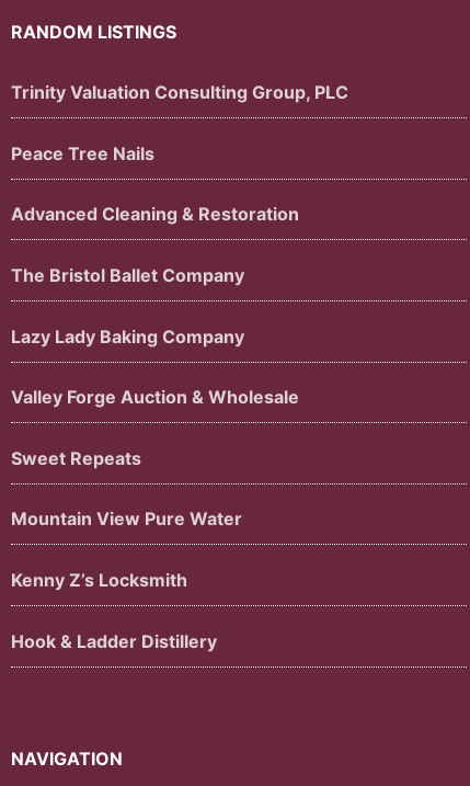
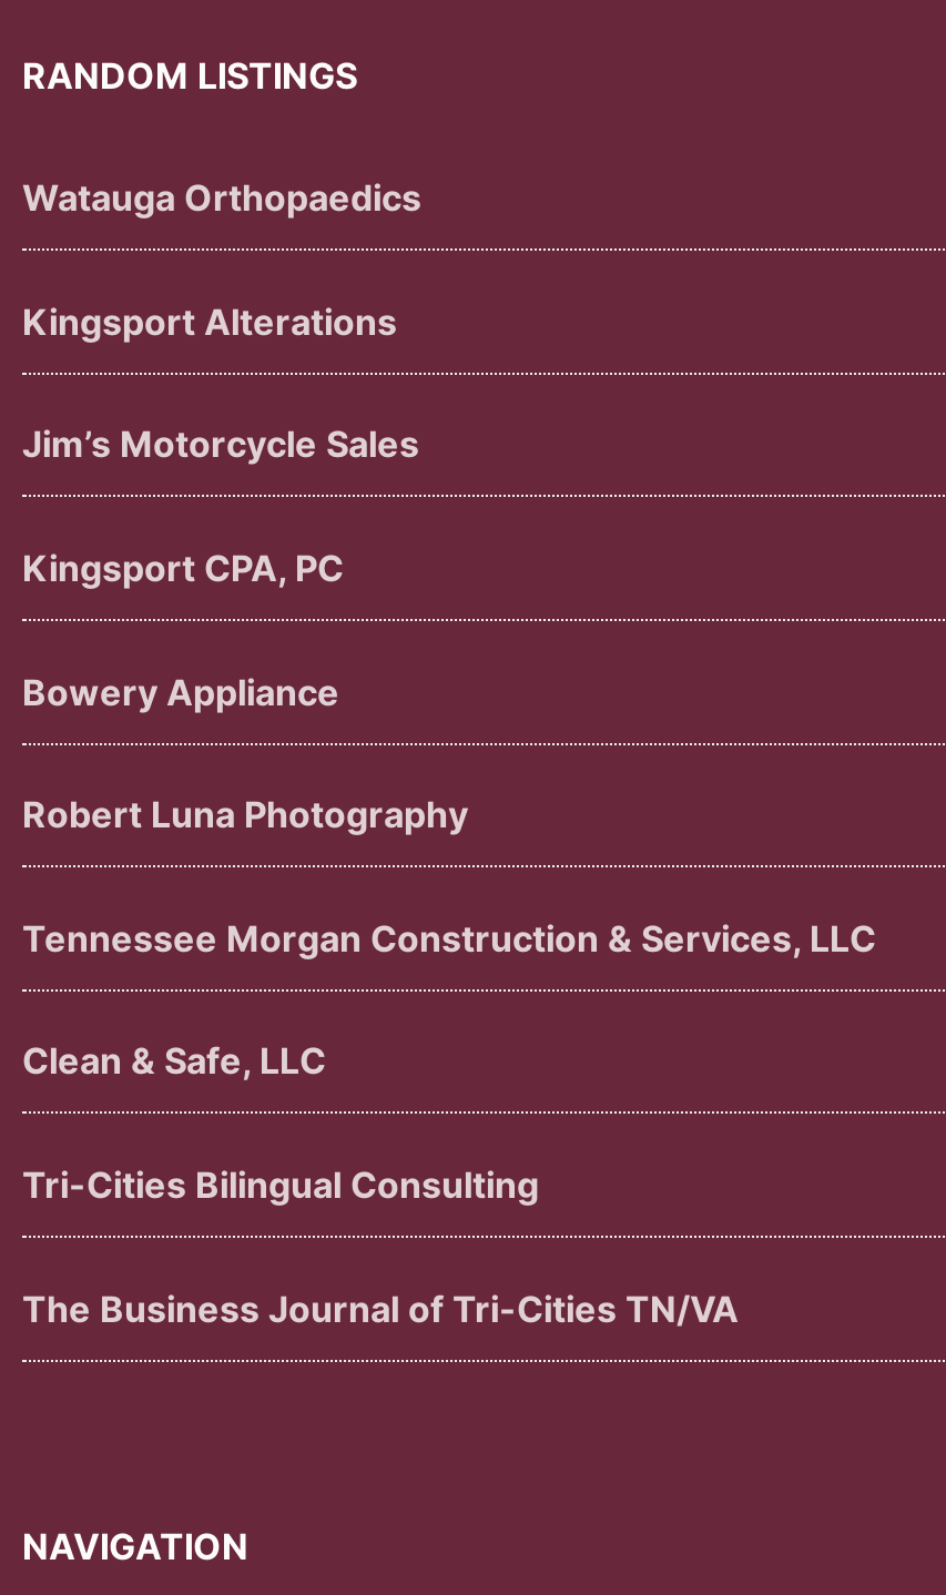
[11,81,348,103] Trinity Valuation Consulting Group, PLC -> [22,176,421,220] Watauga Orthopaedics
[11,142,154,164] Peace Tree Nails -> [22,299,397,343] Kingsport Alterations
[11,203,299,225] Advanced Cleaning & Restoration -> [22,422,419,467] Jim’s Motorcycle Sales
[11,264,244,286] The Bristol Ballet Company -> [22,546,344,590] Kingsport CPA, PC
[11,325,244,347] Lazy Lady Baking Company -> [22,669,339,713] Bowery Appliance
[11,386,299,408] Valley Forge Auction & Wholesale -> [22,792,468,837] Robert Luna Photography
[11,447,141,469] Sweet Repeats -> [22,916,876,960] Tennessee Morgan Construction & Services, LLC
[11,508,242,530] Mountain View Pure Water -> [22,1039,326,1083] Clean & Safe, LLC
[11,569,187,591] Kenny Z’s Locksmith -> [22,1162,539,1207] Tri-Cities Bilingual Consulting
[11,630,217,652] Hook & Ladder Distillery -> [22,1286,739,1330] The Business Journal of Tri-Cities TN/VA

